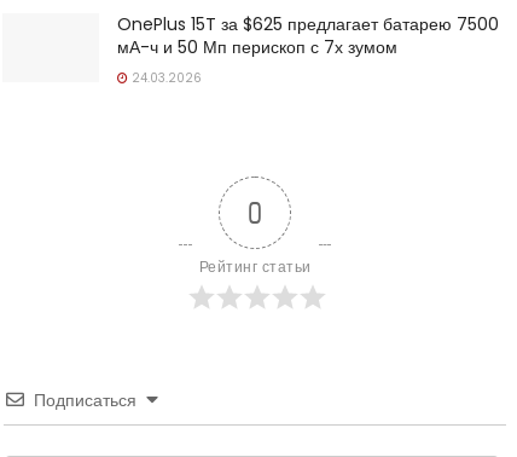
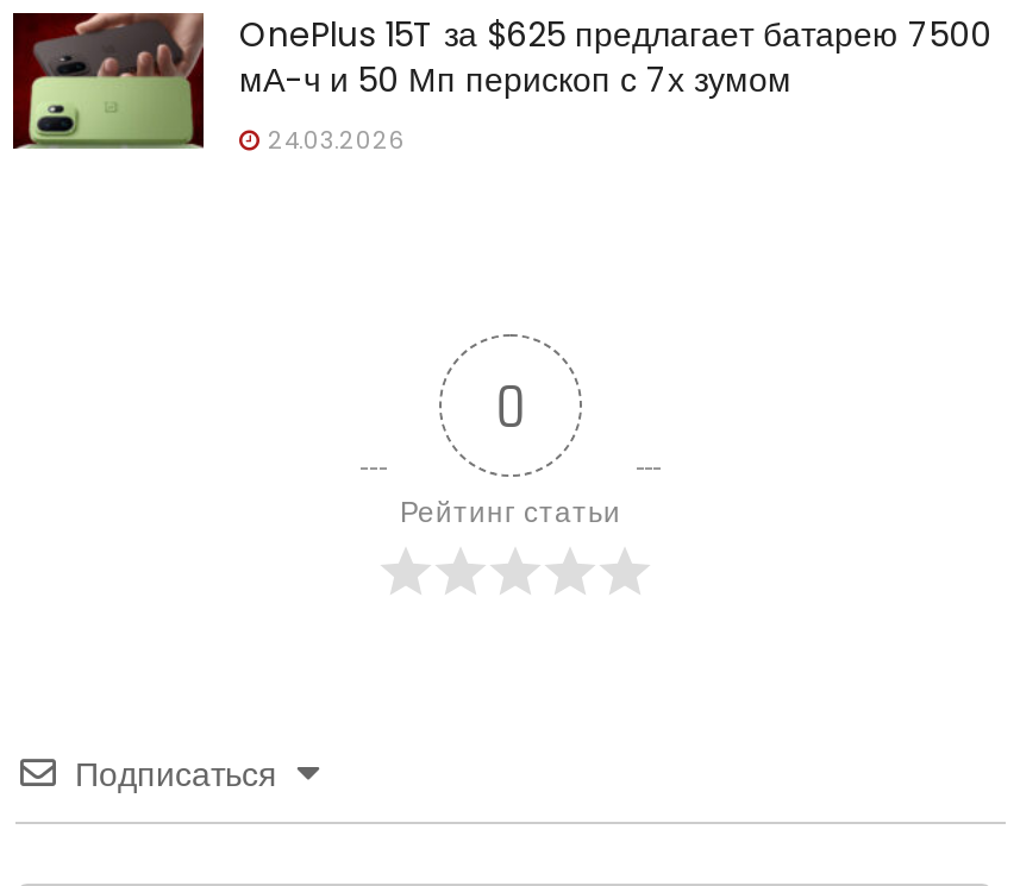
none -> [11,11,206,151] [image]

